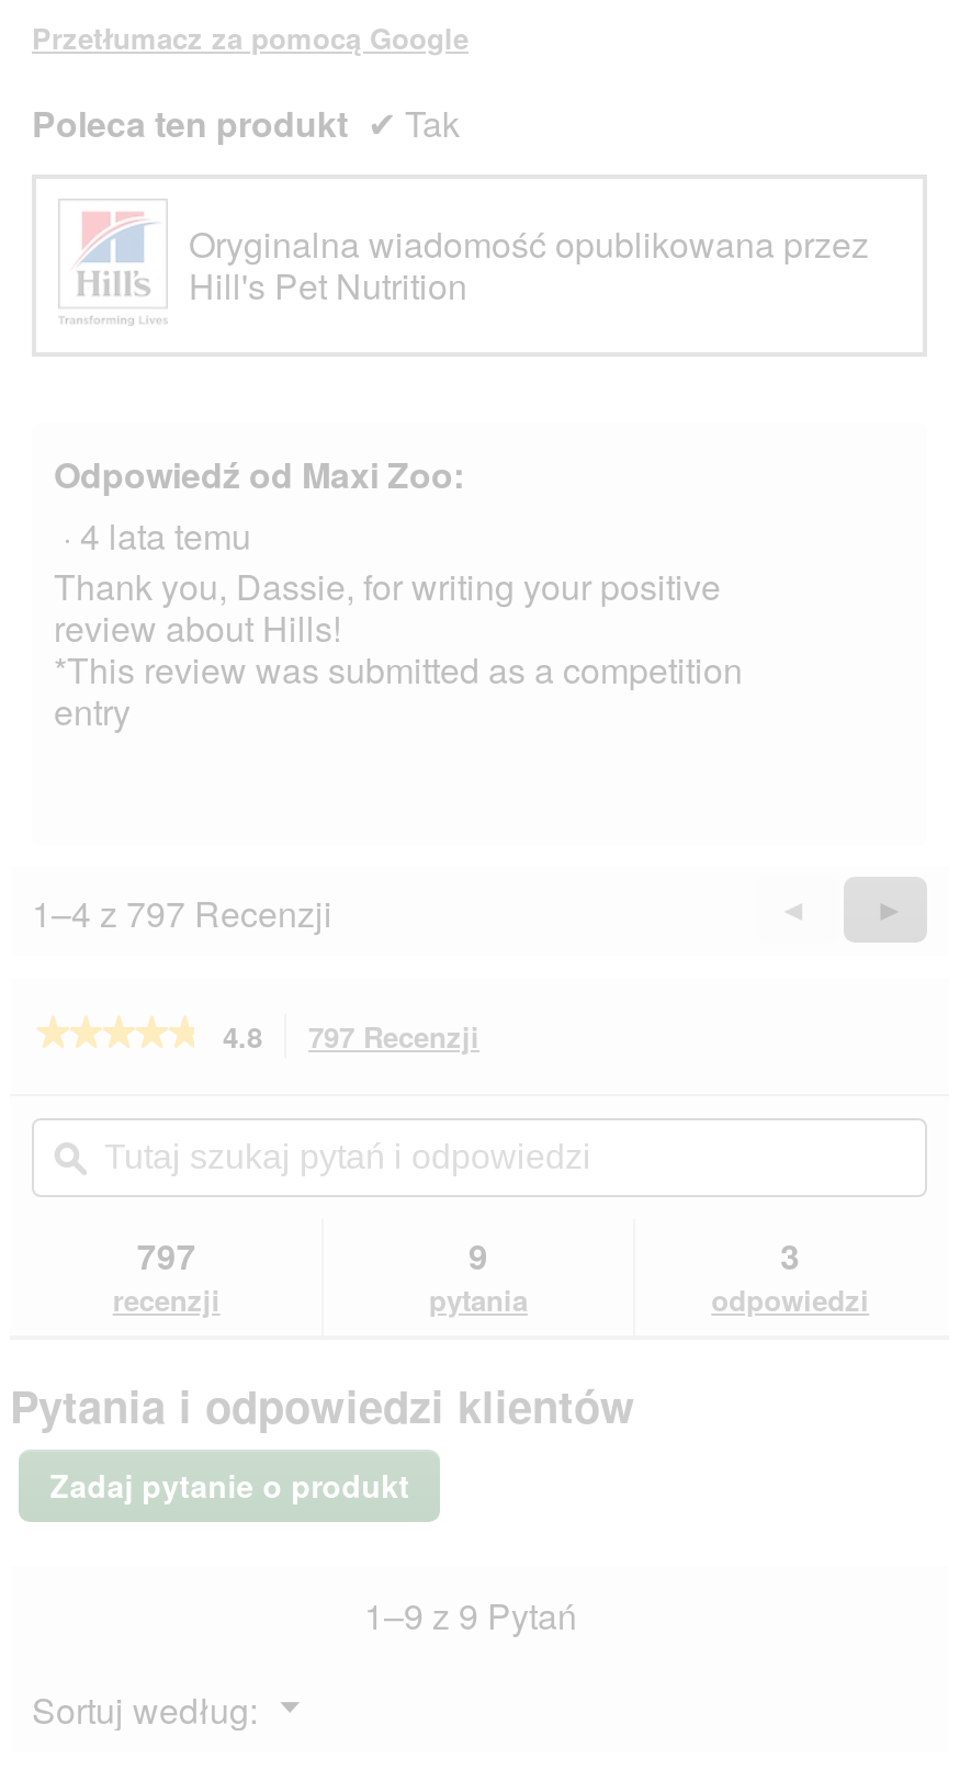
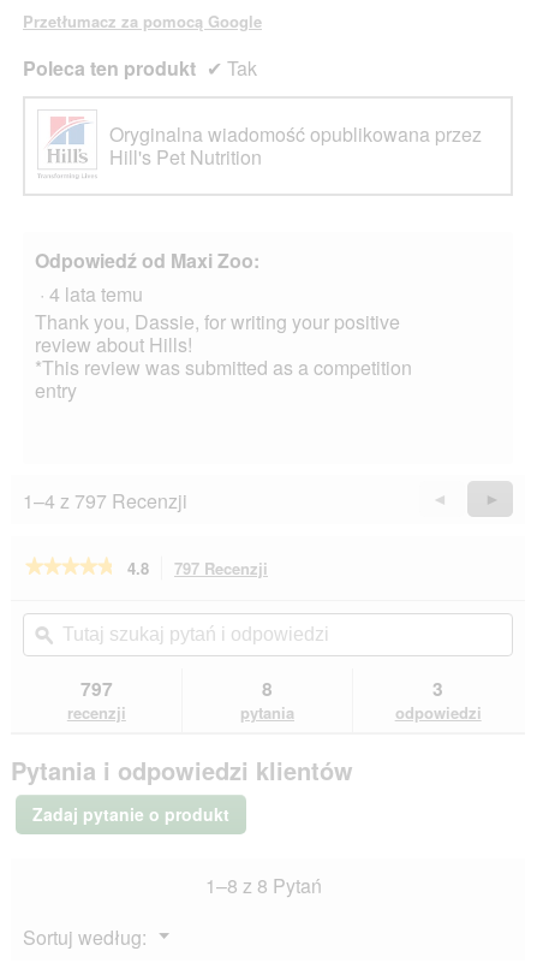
[468,1231,488,1281] 9 -> [262,675,273,702] 8
[364,1589,595,1640] 1–9 z 9 Pytań -> [205,871,331,899] 1–8 z 8 Pytań

